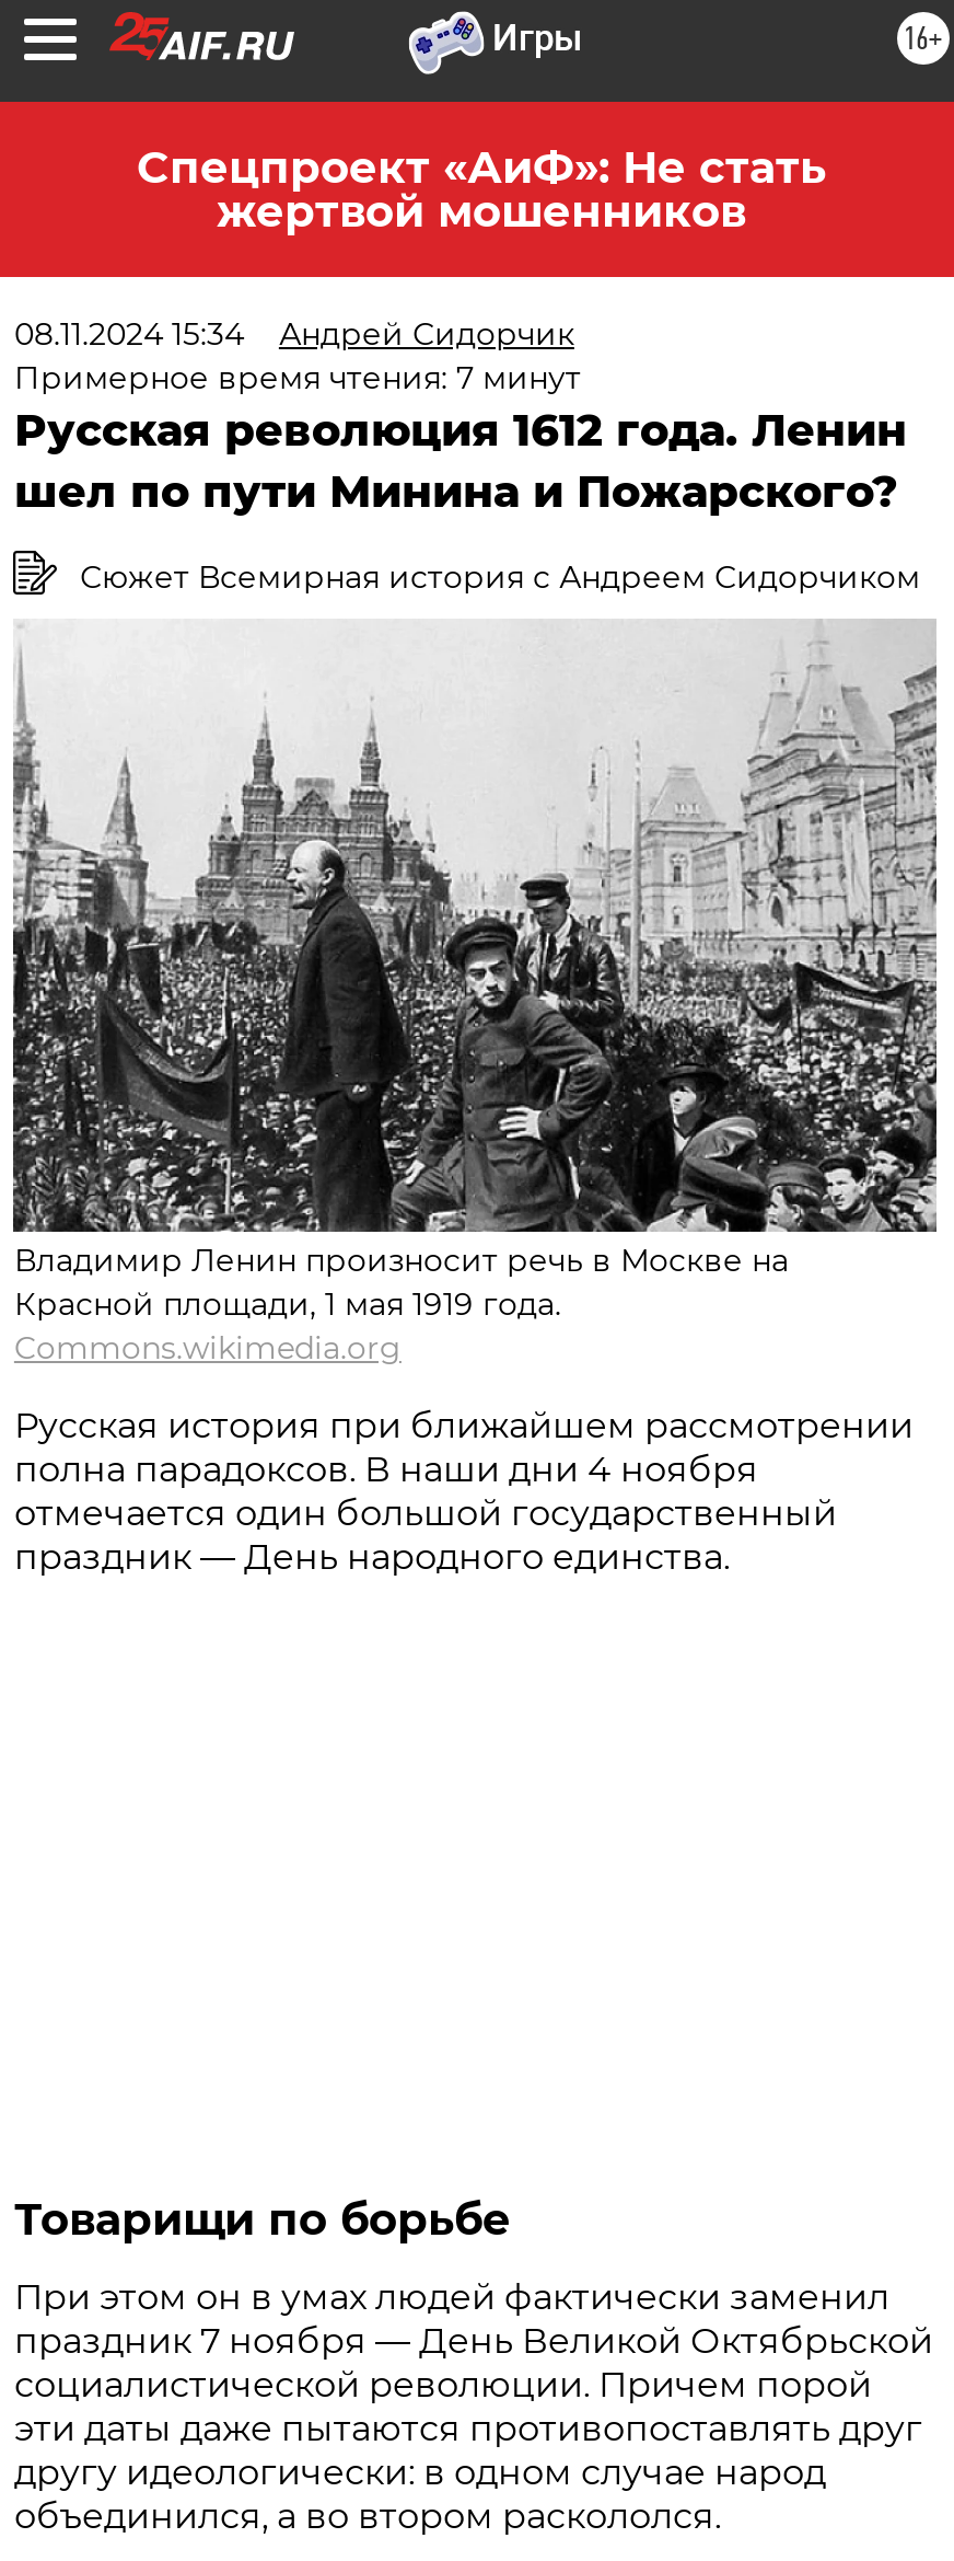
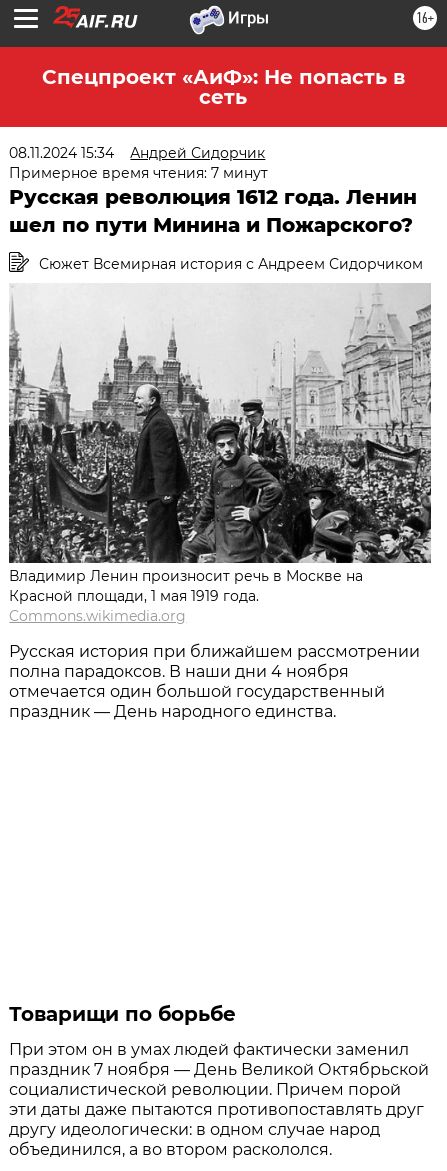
[137,141,826,238] Спецпроект «АиФ»: Не стать | жертвой мошенников -> [41,65,404,109] Спецпроект «АиФ»: Не попасть в | сеть

